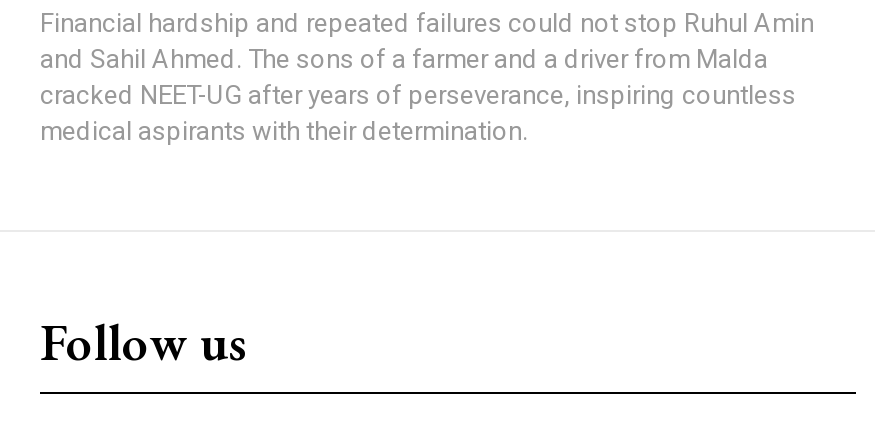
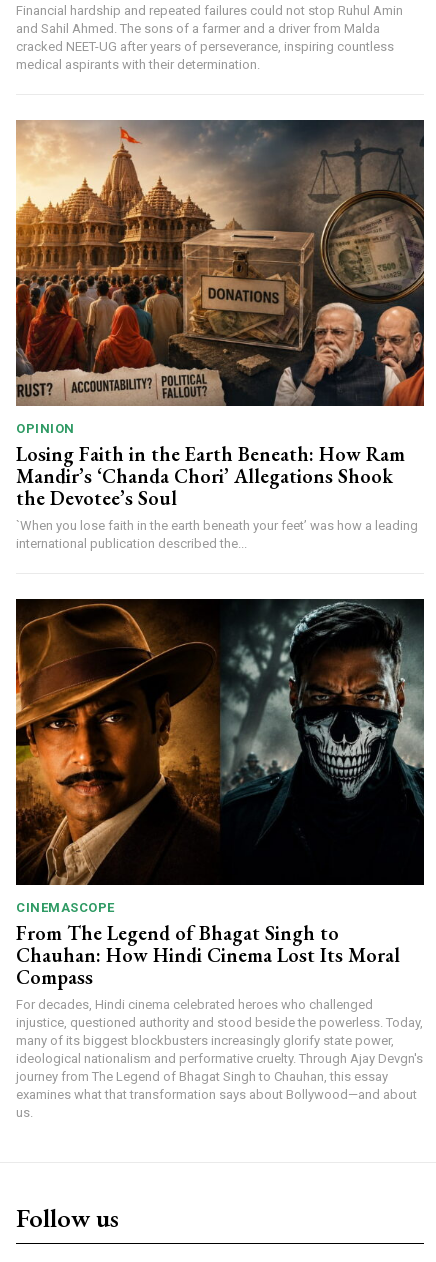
none -> [15,119,425,551] [image] | OPINION | Losing Faith in the Earth Beneath: How Ram | Mandir’s ‘Chanda Chori’ Allegations Shook | the Devotee’s Soul | `When you lose faith in the earth beneath your feet’ was how a leading | international publication described the...
none -> [15,598,425,1120] [image] | CINEMASCOPE | From The Legend of Bhagat Singh to | Chauhan: How Hindi Cinema Lost Its Moral | Compass | For decades, Hindi cinema celebrated heroes who challenged | injustice, questioned authority and stood beside the powerless. Today, | many of its biggest blockbusters increasingly glorify state power, | ideological nationalism and performative cruelty. Through Ajay Devgn's | journey from The Legend of Bhagat Singh to Chauhan, this essay | examines what that transformation says about Bollywood—and about | us.

